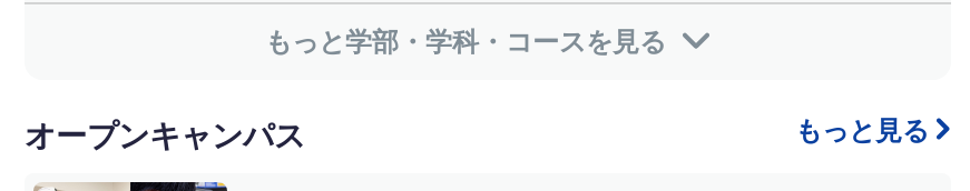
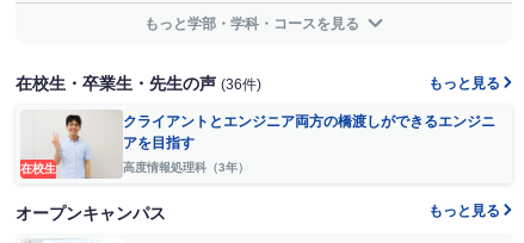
none -> [16,73,504,92] 在校生・卒業生・先生の声(36件) | もっと見る
none -> [20,110,106,180] [image] | 在校生
none -> [123,113,495,174] クライアントとエンジニア両方の橋渡しができるエンジニ | アを目指す | 高度情報処理科（3年）

